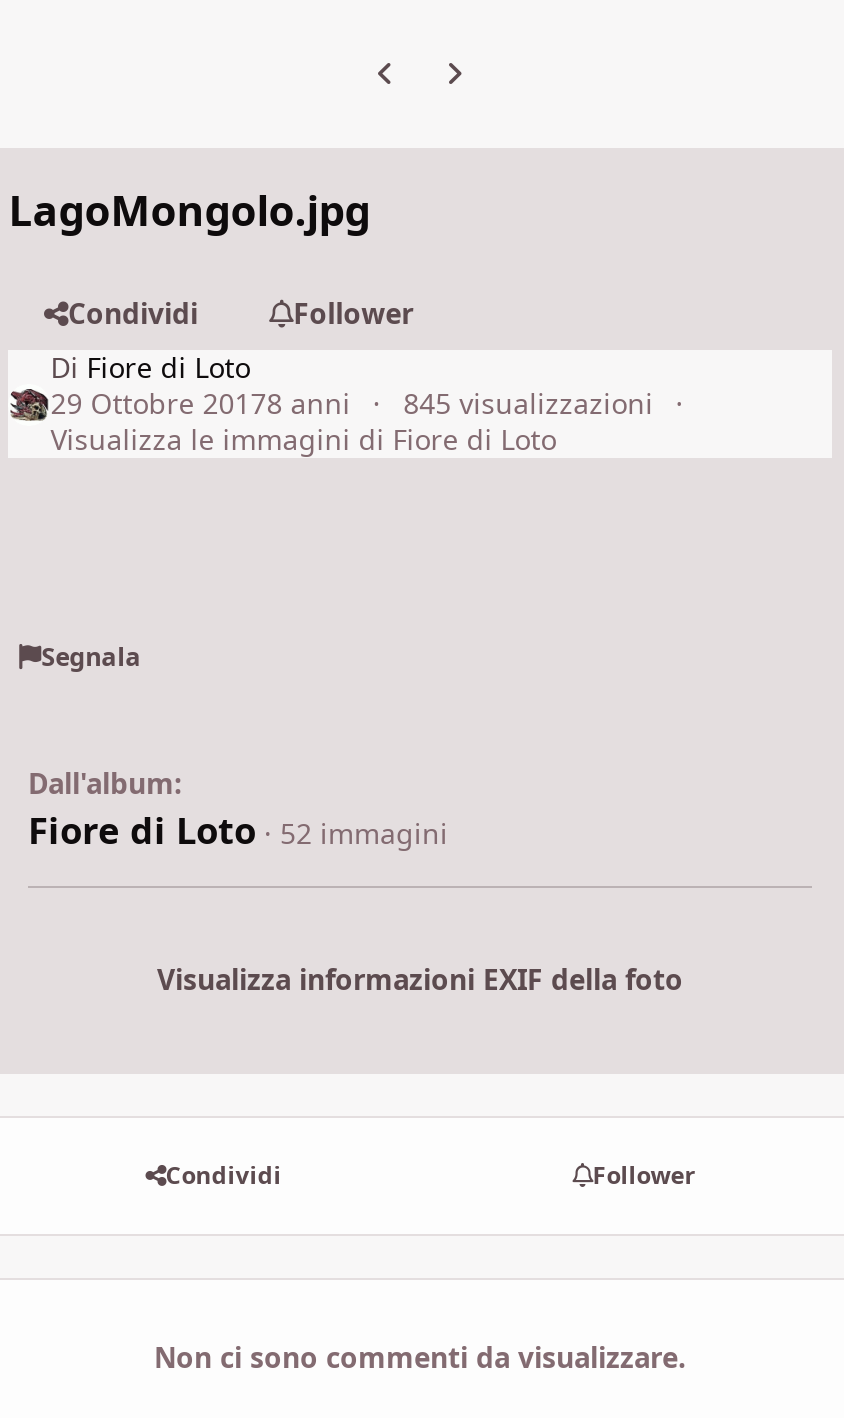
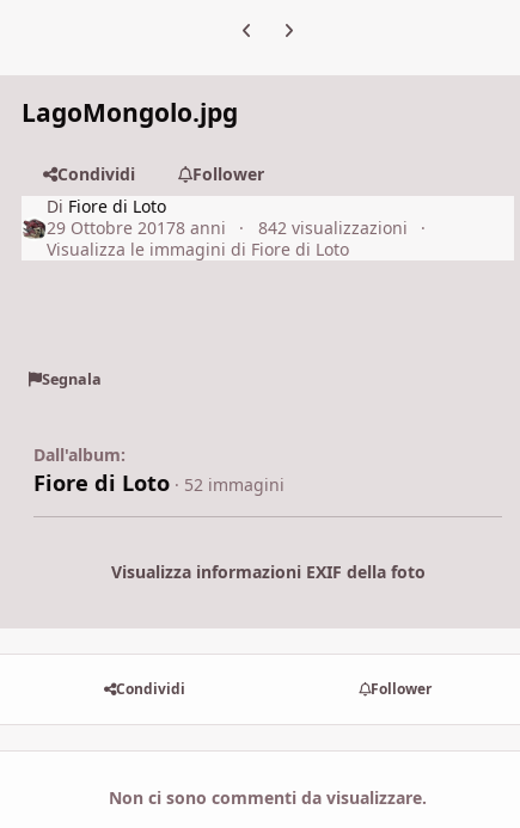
[403,384,653,422] 845 visualizzazioni -> [258,216,407,239] 842 visualizzazioni

